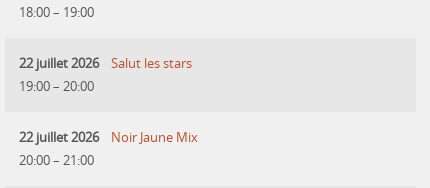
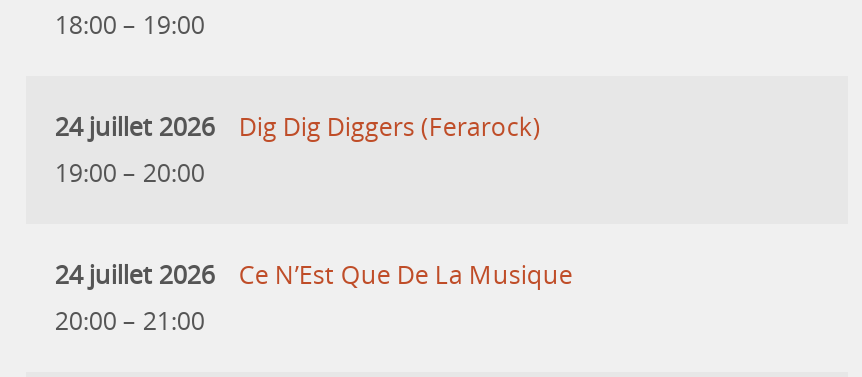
[19,55,99,72] 22 juillet 2026 -> [55,110,215,144] 24 juillet 2026
[111,55,192,72] Salut les stars -> [239,110,541,144] Dig Dig Diggers (Ferarock)
[19,129,99,146] 22 juillet 2026 -> [55,258,215,292] 24 juillet 2026
[111,129,198,146] Noir Jaune Mix -> [239,258,573,292] Ce N’Est Que De La Musique

